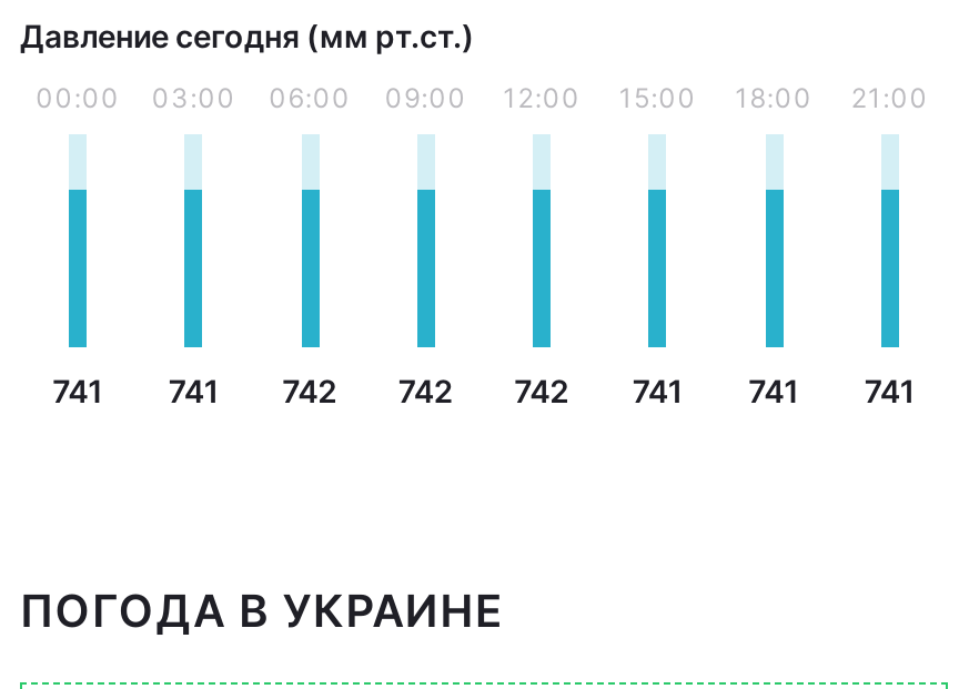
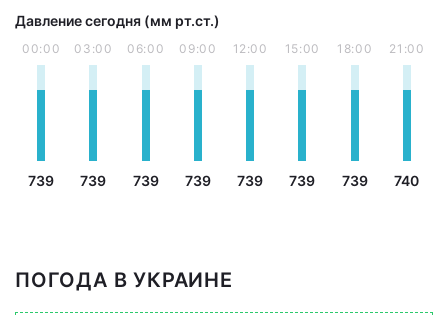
[52,372,103,409] 741 -> [28,172,54,189] 739
[168,372,220,409] 741 -> [80,172,106,189] 739
[282,372,338,409] 742 -> [133,172,159,189] 739
[398,372,454,409] 742 -> [185,172,211,189] 739
[514,372,570,409] 742 -> [237,172,263,189] 739
[632,372,684,409] 741 -> [289,172,315,189] 739
[748,372,799,409] 741 -> [342,172,368,189] 739
[864,372,915,409] 741 -> [394,172,419,189] 740

